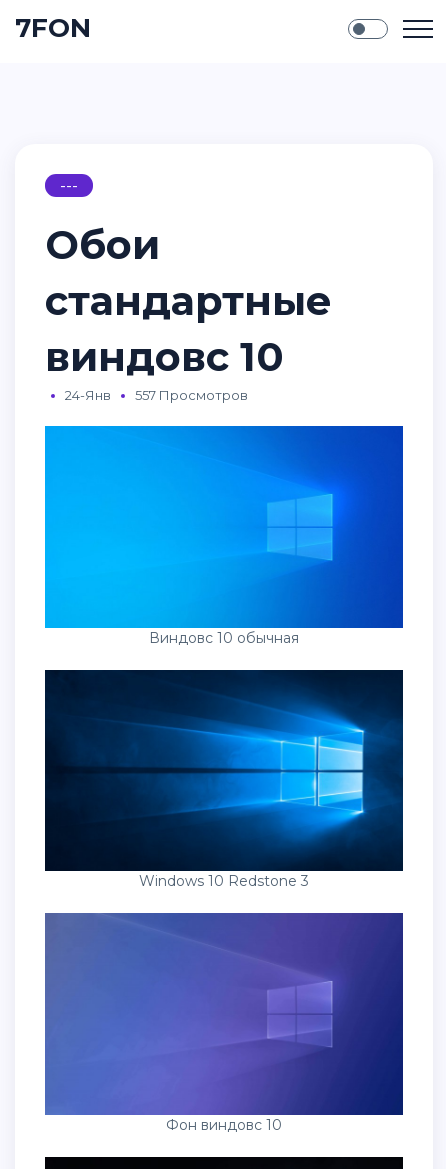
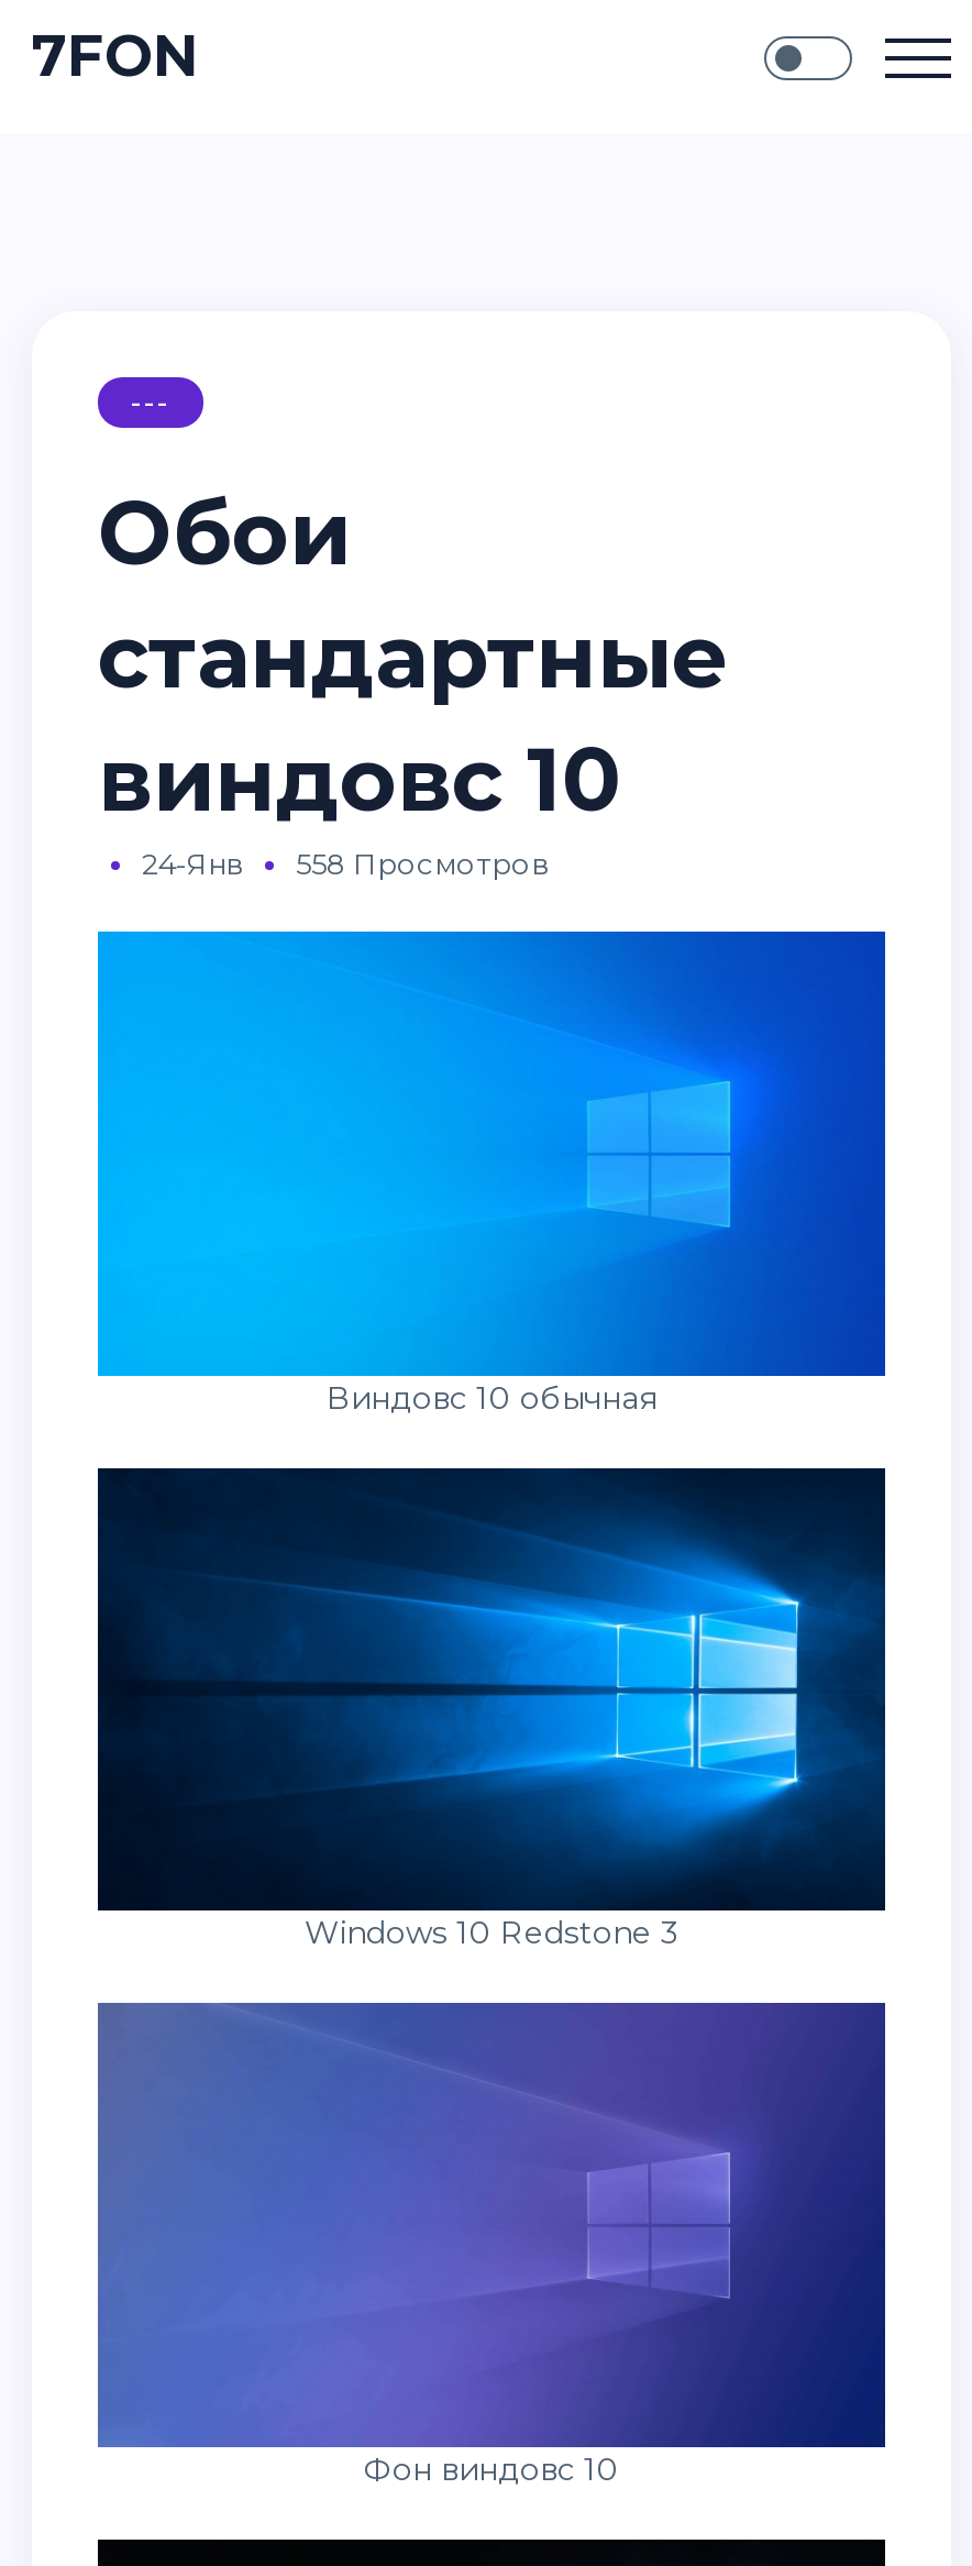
[65,387,248,403] 24-Янв 557 Просмотров -> [142,846,549,881] 24-Янв 558 Просмотров

